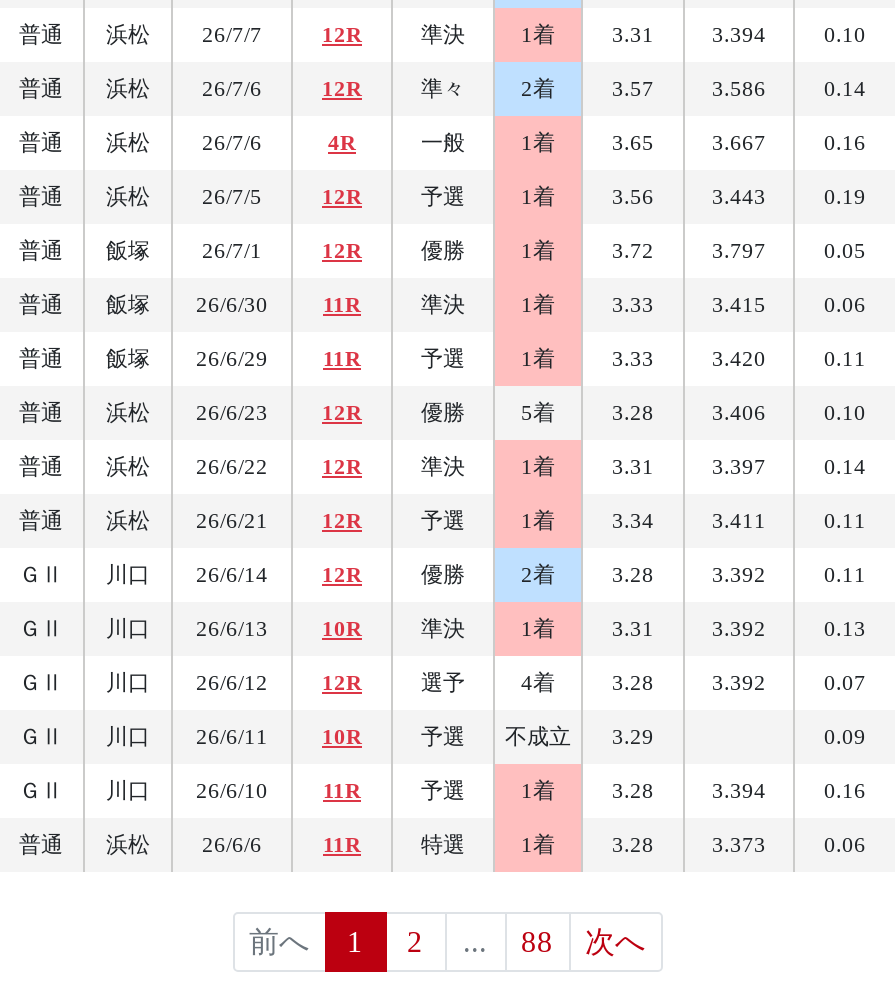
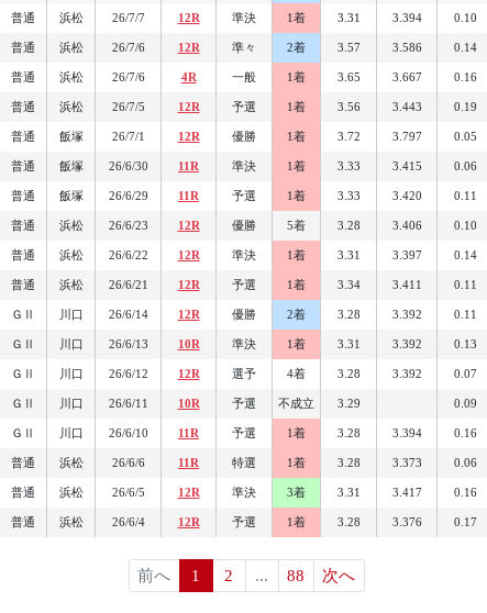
none -> [11,485,477,528] 普通 | 浜松 | 26/6/5 | 12R | 準決 | 3着 | 3.31 | 3.417 | 0.16 | 普通 | 浜松 | 26/6/4 | 12R | 予選 | 1着 | 3.28 | 3.376 | 0.17

